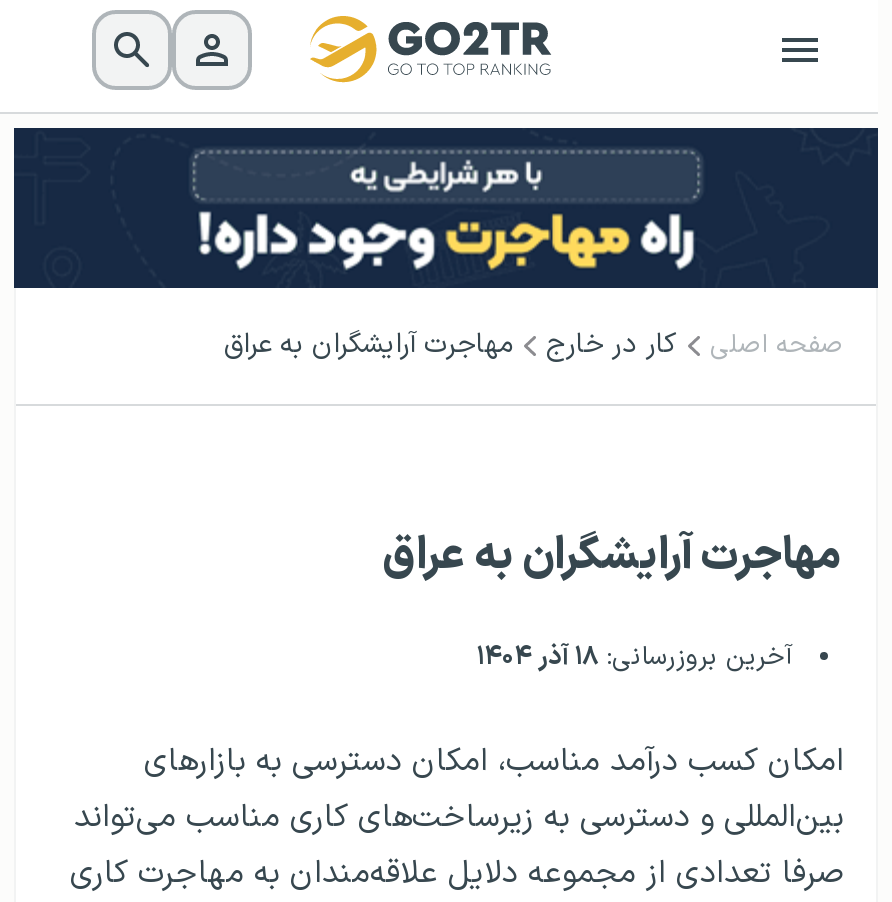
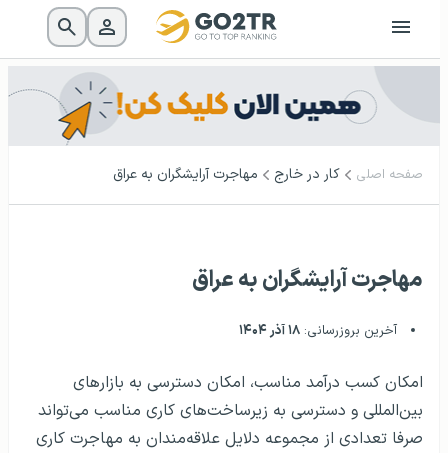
[12,126,880,290] [image] -> [8,66,440,146] [image]

